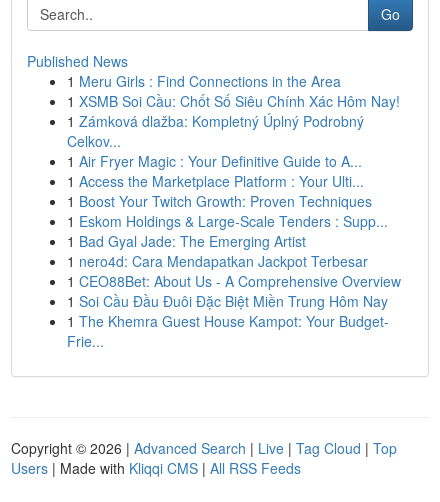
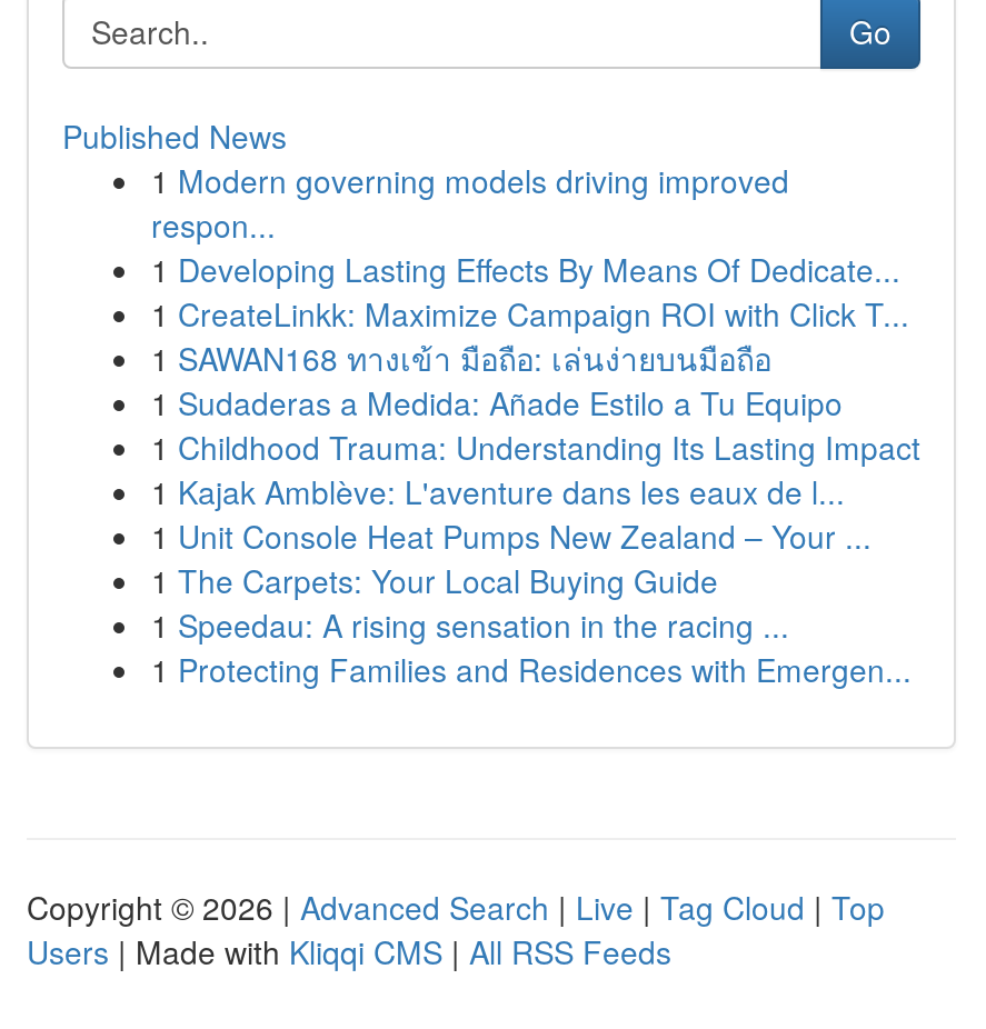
[67,71,401,351] 1 Meru Girls : Find Connections in the Area | 1 XSMB Soi Cầu: Chốt Số Siêu Chính Xác Hôm Nay! | 1 Zámková dlažba: Kompletný Úplný Podrobný | Celkov... | 1 Air Fryer Magic : Your Definitive Guide to A... | 1 Access the Marketplace Platform : Your Ulti... | 1 Boost Your Twitch Growth: Proven Techniques | 1 Eskom Holdings & Large-Scale Tenders : Supp... | 1 Bad Gyal Jade: The Emerging Artist | 1 nero4d: Cara Mendapatkan Jackpot Terbesar | 1 CEO88Bet: About Us - A Comprehensive Overview | 1 Soi Cầu Đầu Đuôi Đặc Biệt Miền Trung Hôm Nay | 1 The Khemra Guest House Kampot: Your Budget- | Frie... -> [151,158,920,691] 1 Modern governing models driving improved | respon... | 1 Developing Lasting Effects By Means Of Dedicate... | 1 CreateLinkk: Maximize Campaign ROI with Click T... | 1 SAWAN168 ทางเข้า มือถือ: เล่นง่ายบนมือถือ | 1 Sudaderas a Medida: Añade Estilo a Tu Equipo | 1 Childhood Trauma: Understanding Its Lasting Impact | 1 Kajak Amblève: L'aventure dans les eaux de l... | 1 Unit Console Heat Pumps New Zealand – Your ... | 1 The Carpets: Your Local Buying Guide | 1 Speedau: A rising sensation in the racing ... | 1 Protecting Families and Residences with Emergen...

